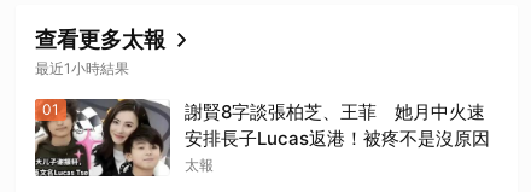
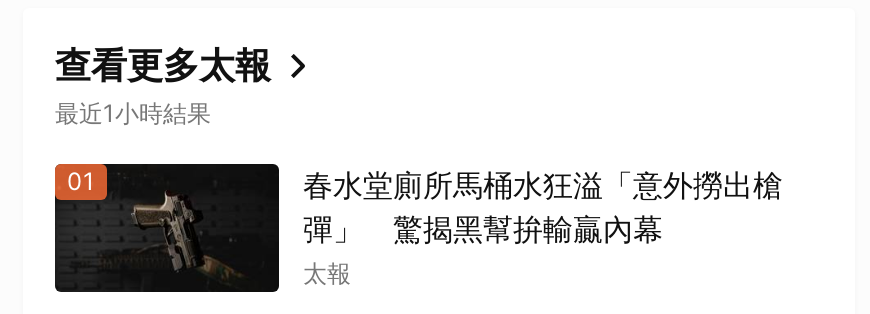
[34,98,490,178] [image] | 謝賢8字談張柏芝、王菲 她月中火速 | 安排長子Lucas返港！被疼不是沒原因 -> [53,162,783,294] [image] | 春水堂廁所馬桶水狂溢「意外撈出槍 | 彈」 驚揭黑幫拚輸贏內幕

